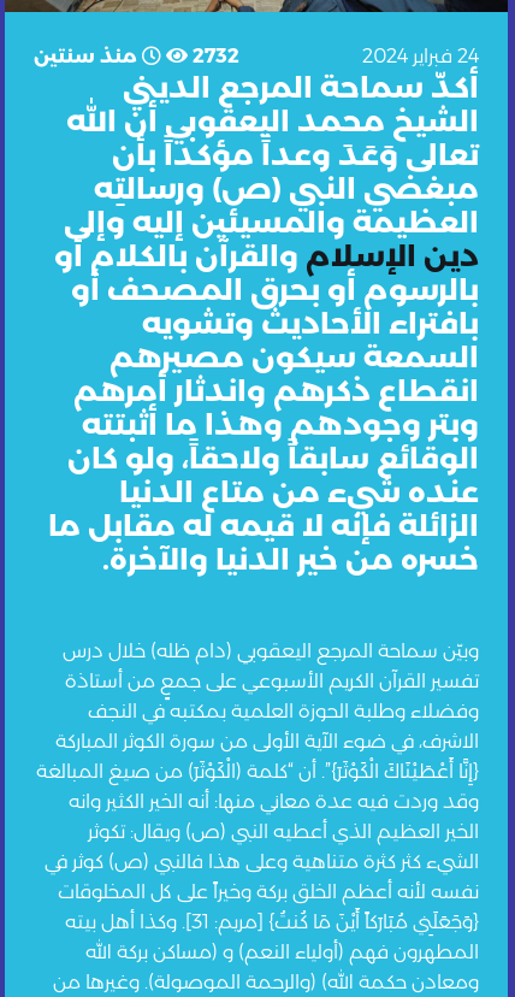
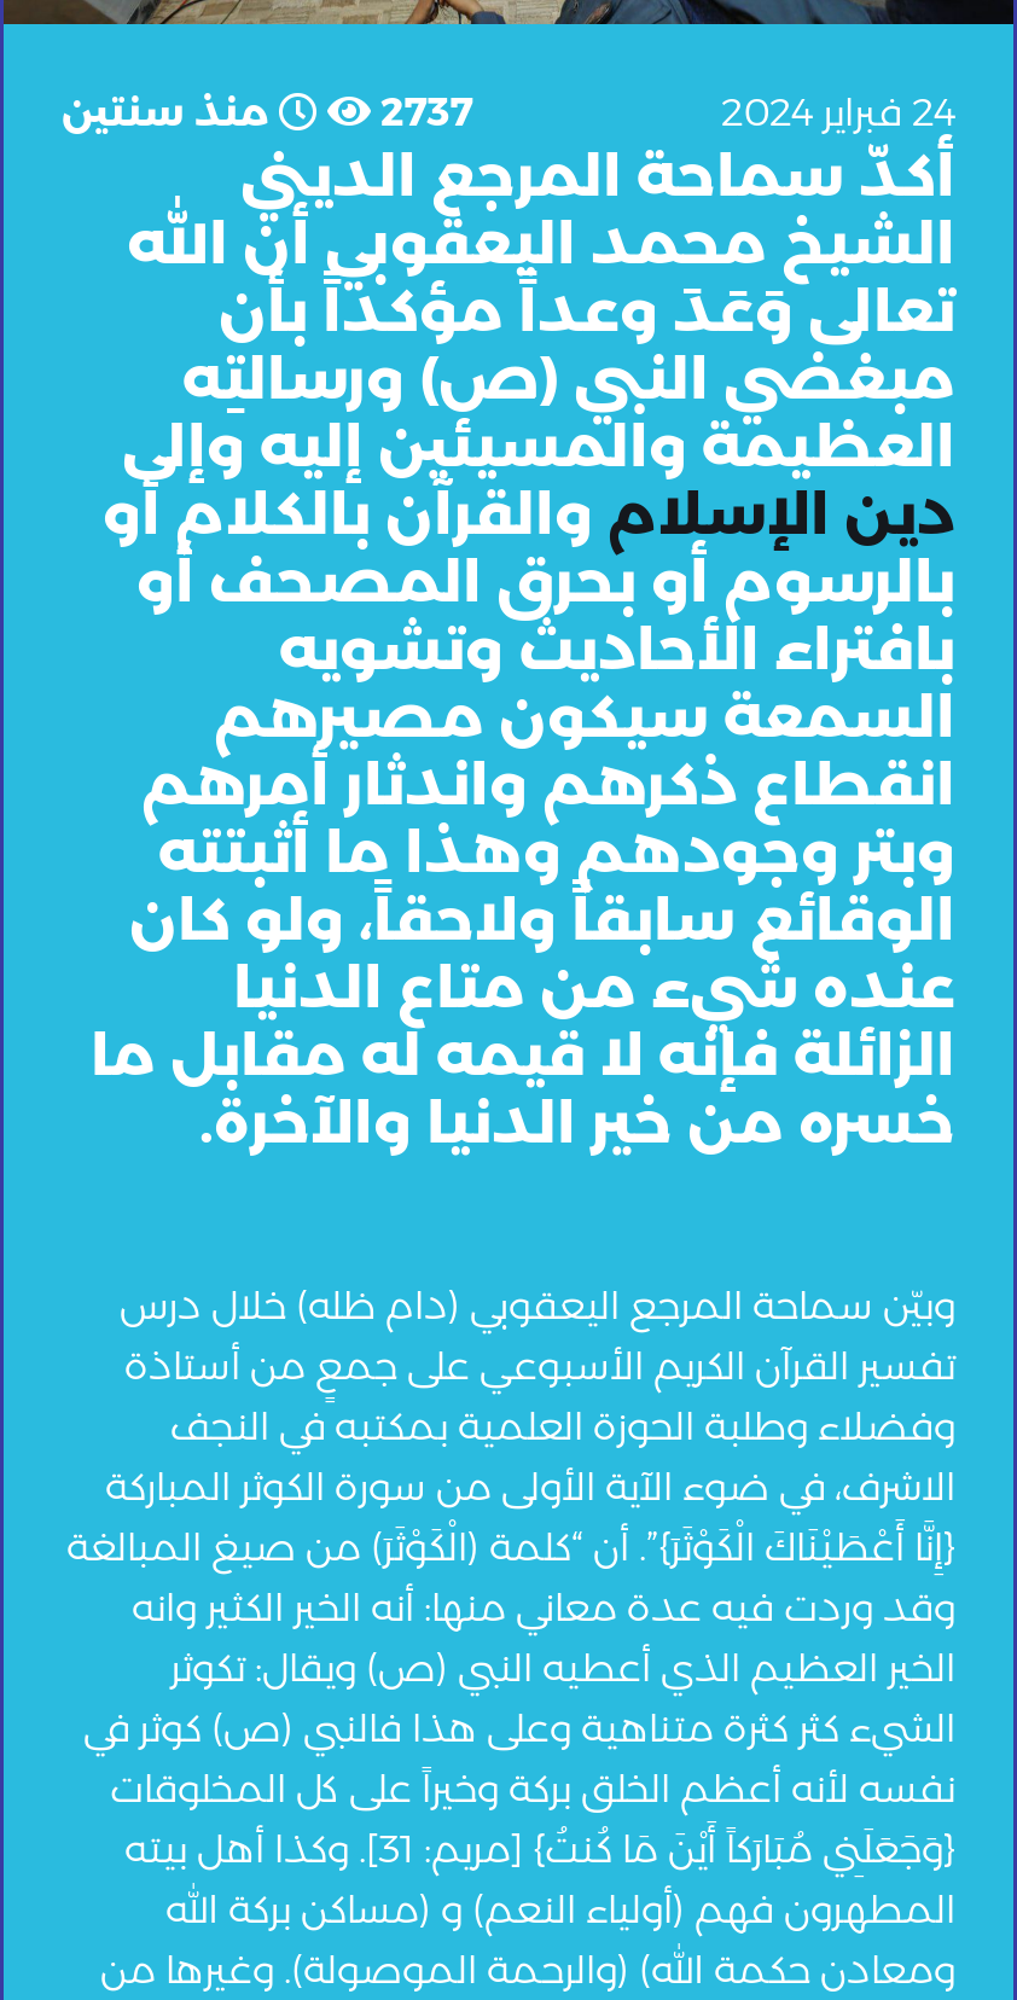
[193,44,239,67] 2732 -> [380,88,472,134] 2737

